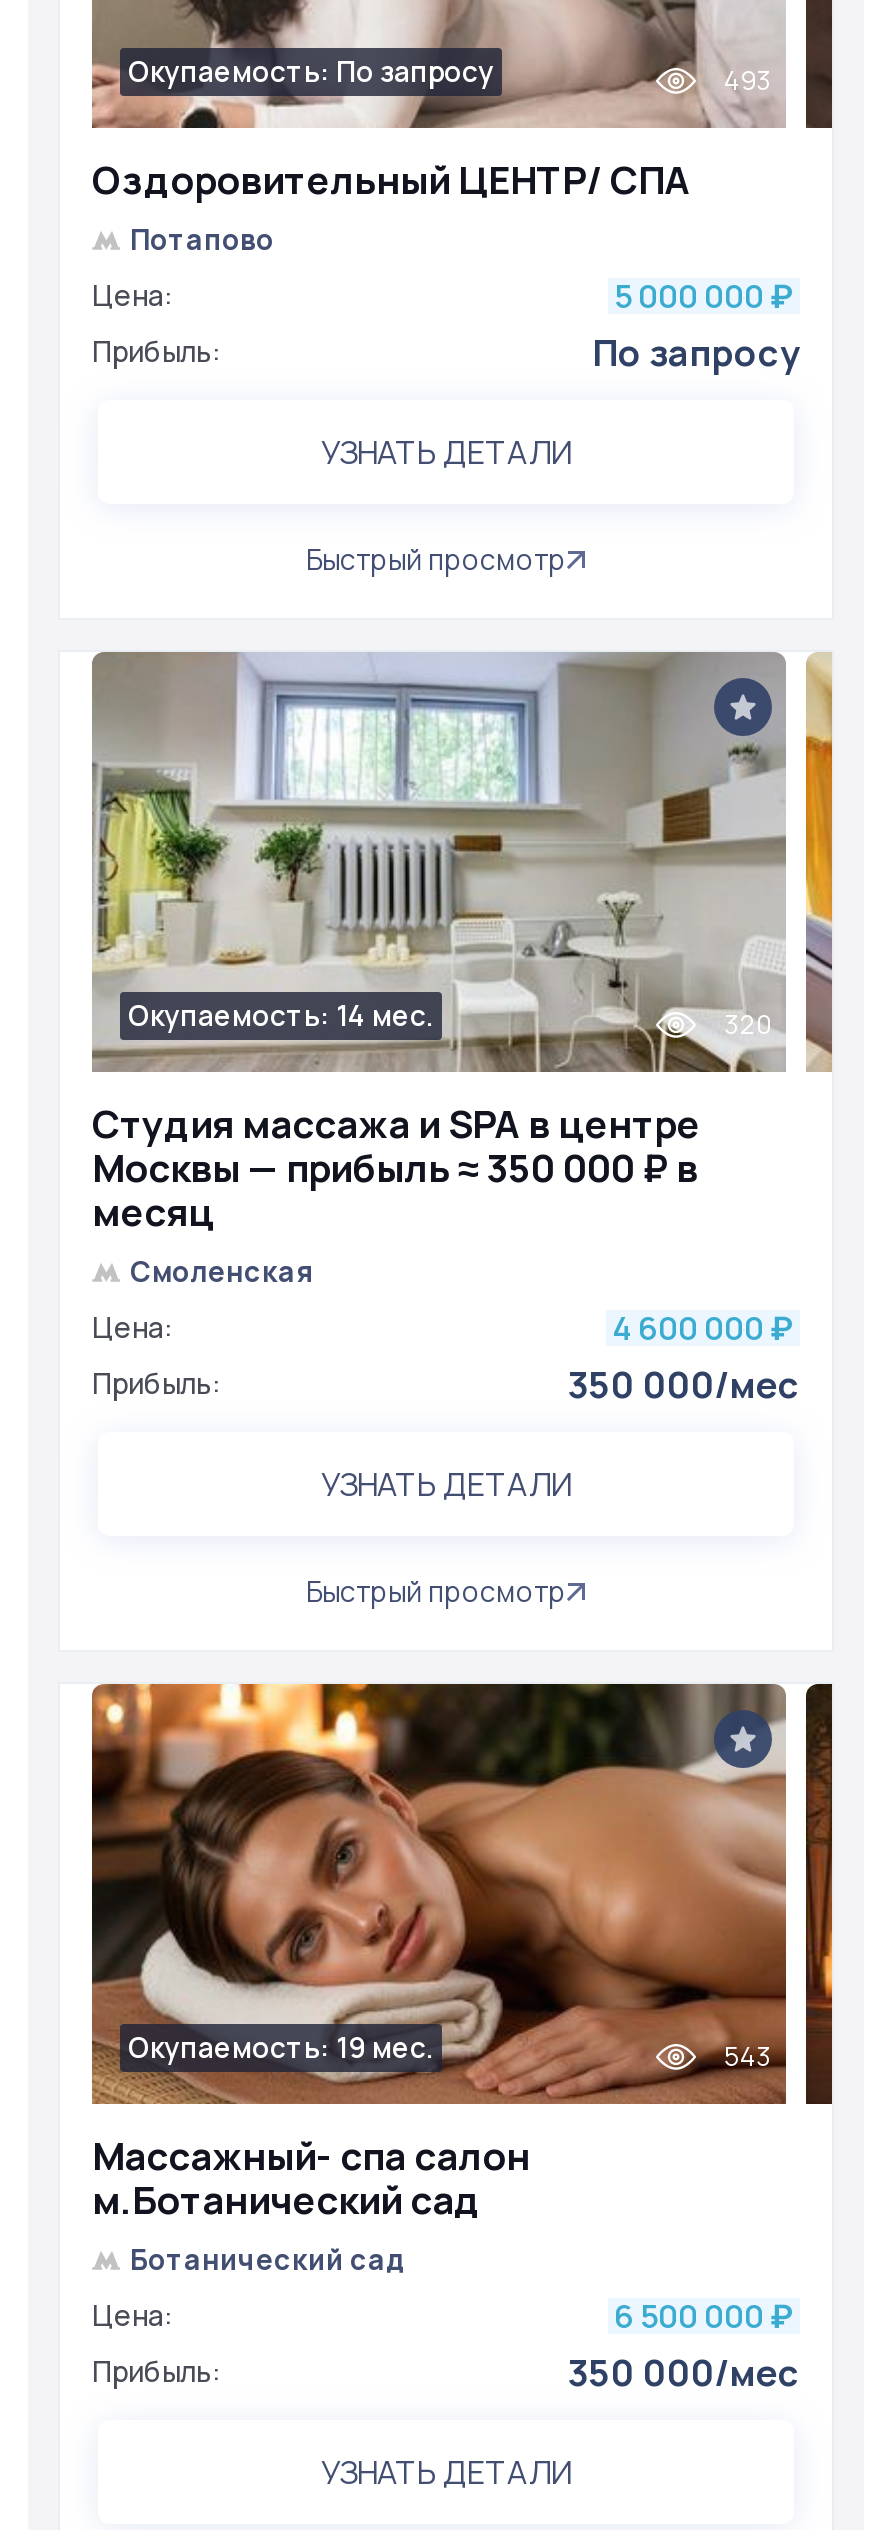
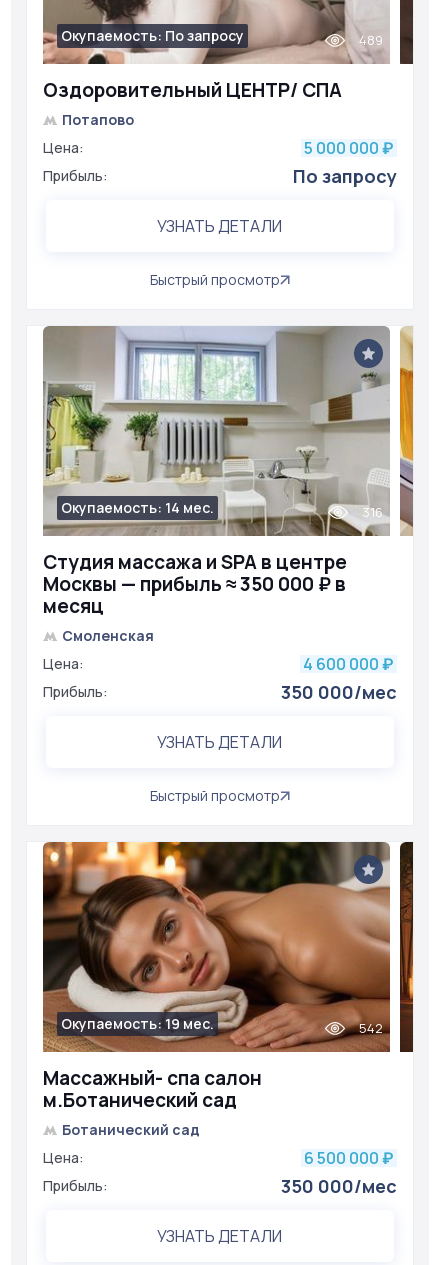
[724,62,772,98] 493 -> [359,31,383,49] 489
[724,1006,772,1042] 320 -> [362,503,383,521] 316
[724,2038,772,2074] 543 -> [359,1019,383,1037] 542

